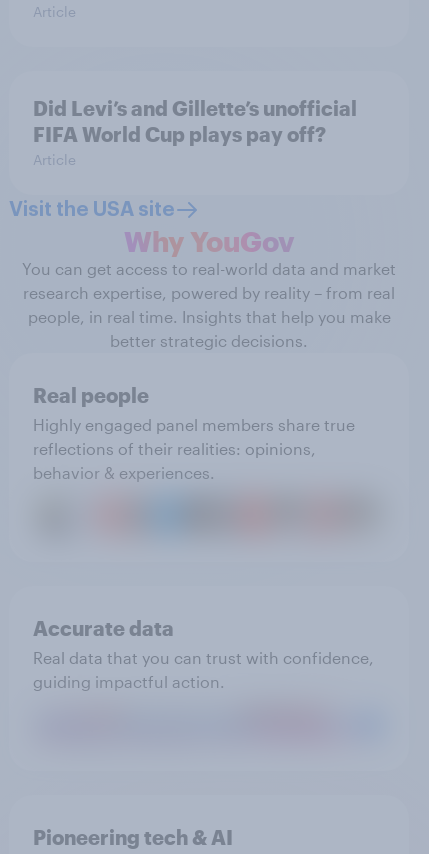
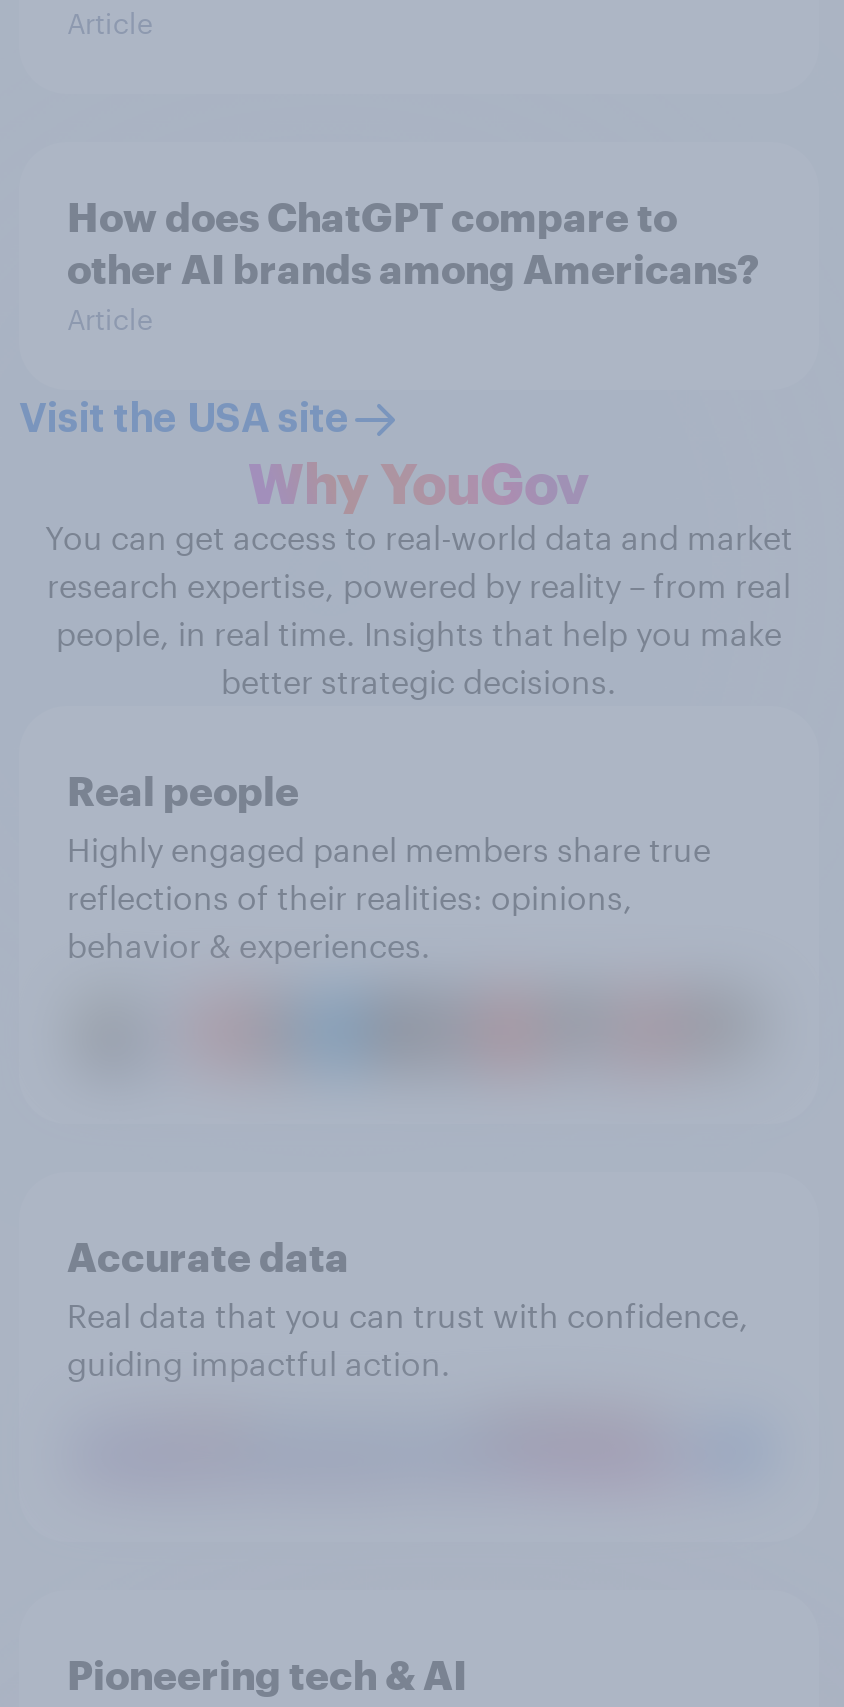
[33,96,357,146] Did Levi’s and Gillette’s unofficial | FIFA World Cup plays pay off? -> [67,192,759,292] How does ChatGPT compare to | other AI brands among Americans?

